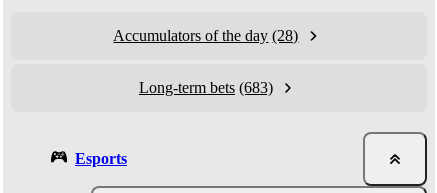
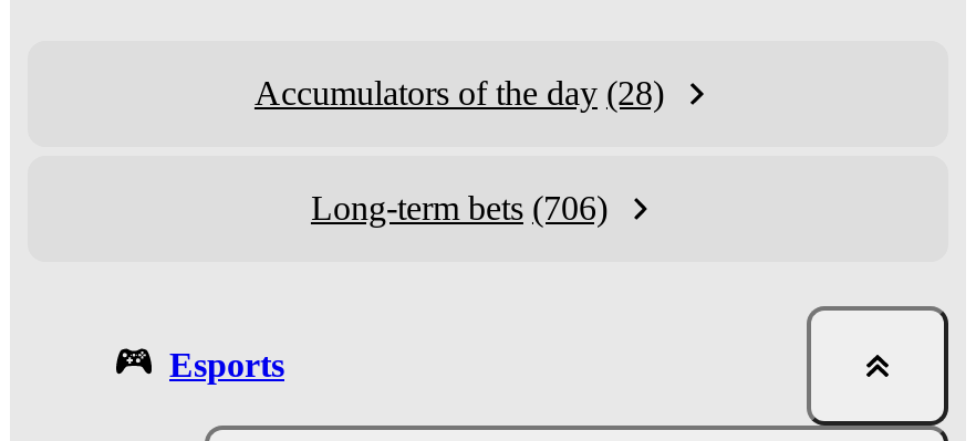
[139,79,273,96] Long-term bets (683) -> [311,189,608,227] Long-term bets (706)

